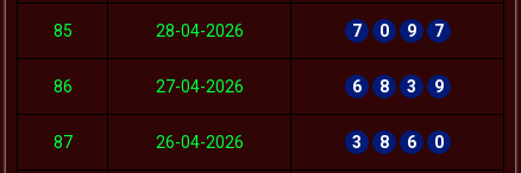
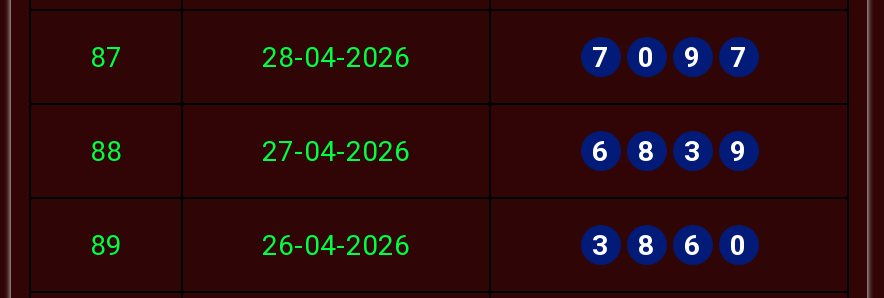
[53,22,72,41] 85 -> [90,41,122,73] 87
[53,77,72,96] 86 -> [90,135,122,167] 88
[53,133,72,152] 87 -> [90,229,122,261] 89

